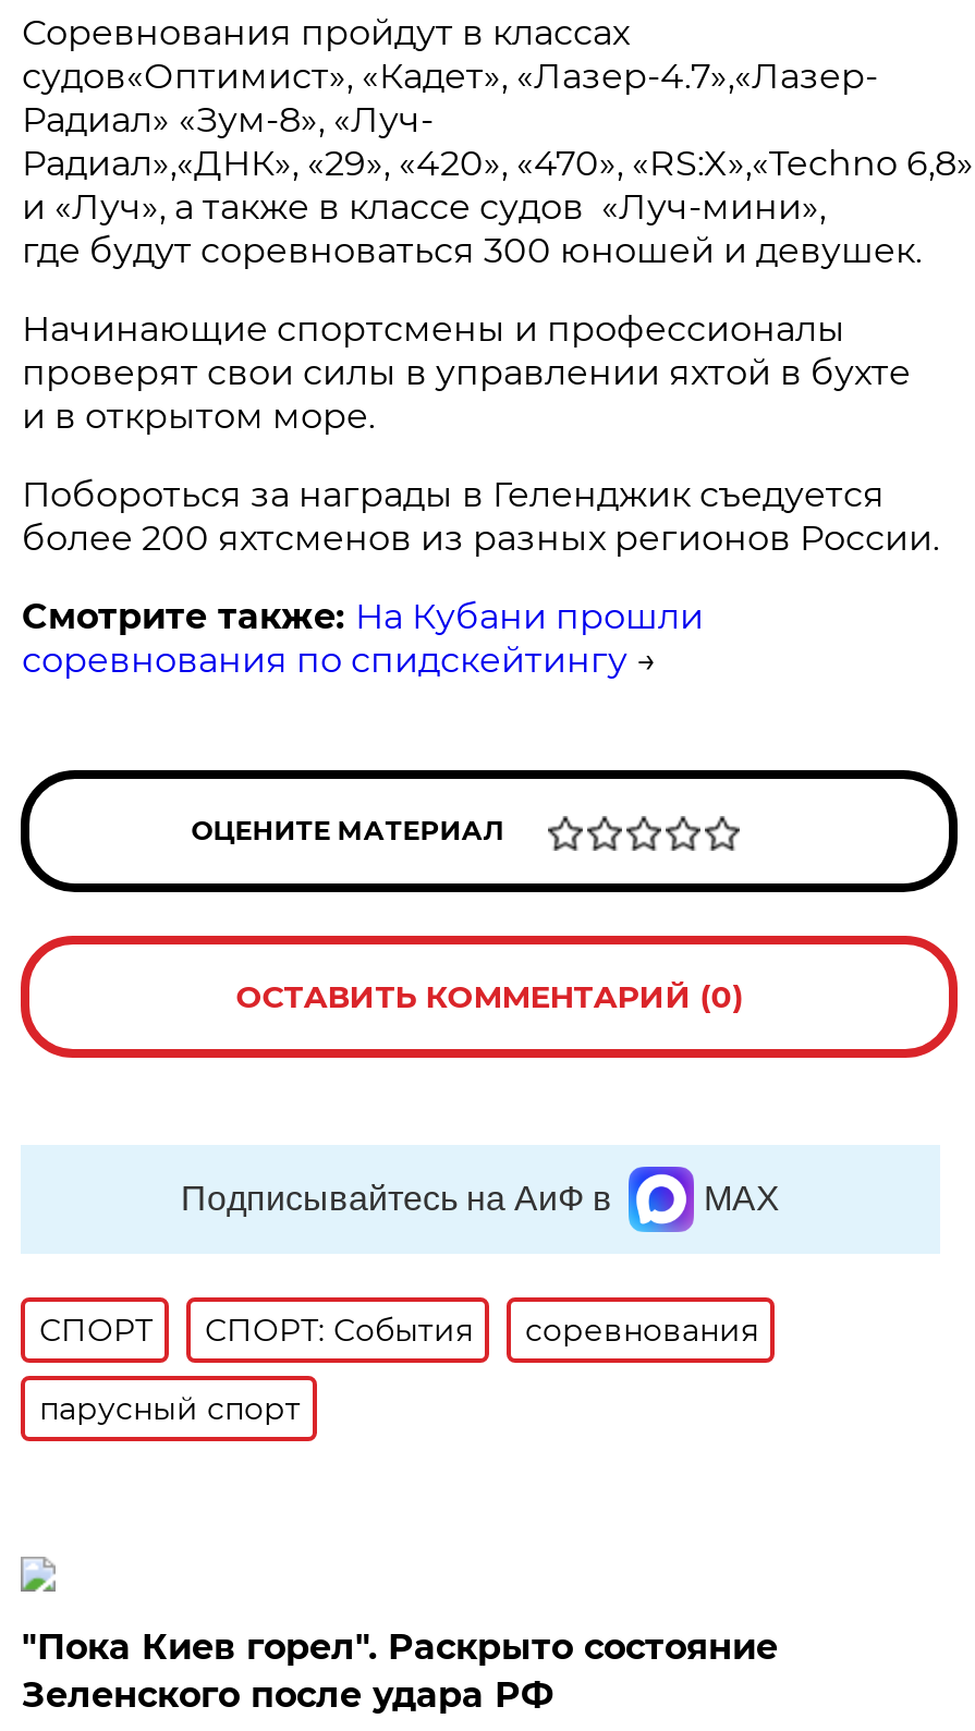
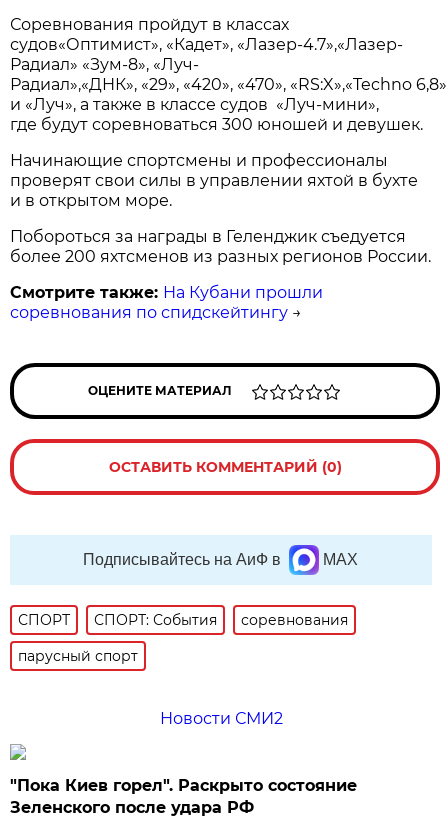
none -> [160,709,283,728] Новости СМИ2

